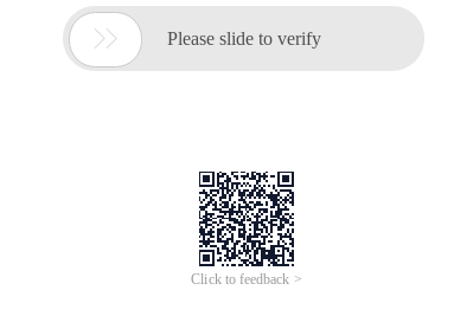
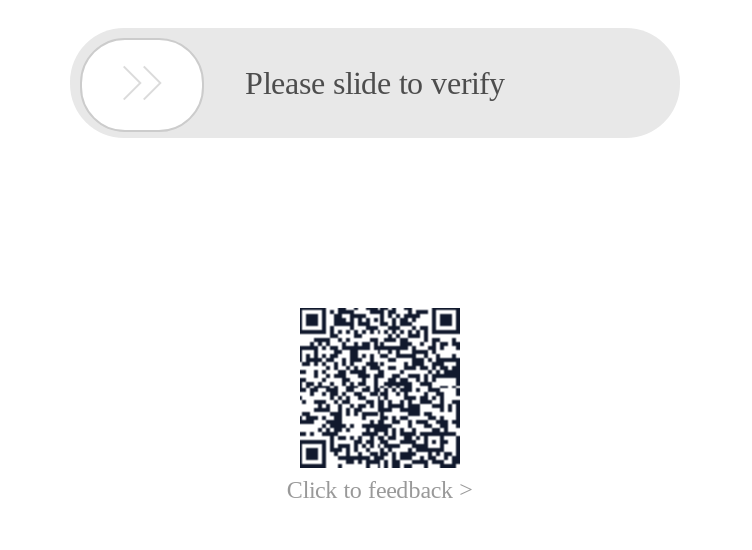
[198,170,295,267] [image] -> [300,308,462,470] [image]

